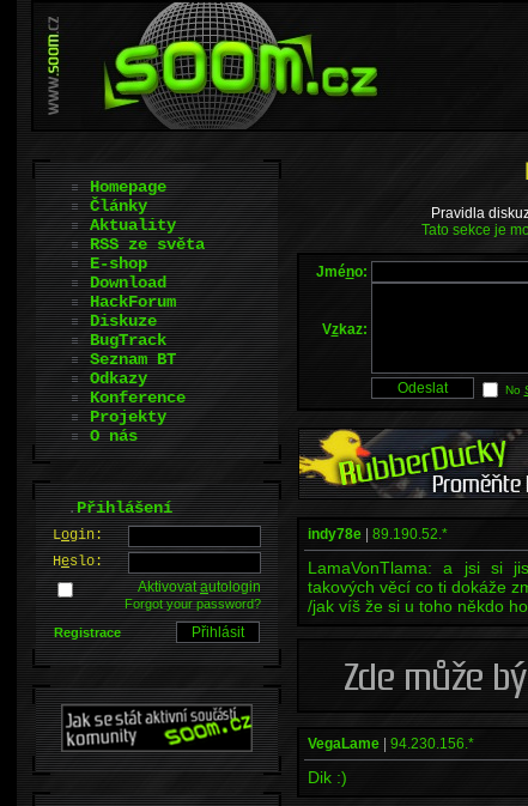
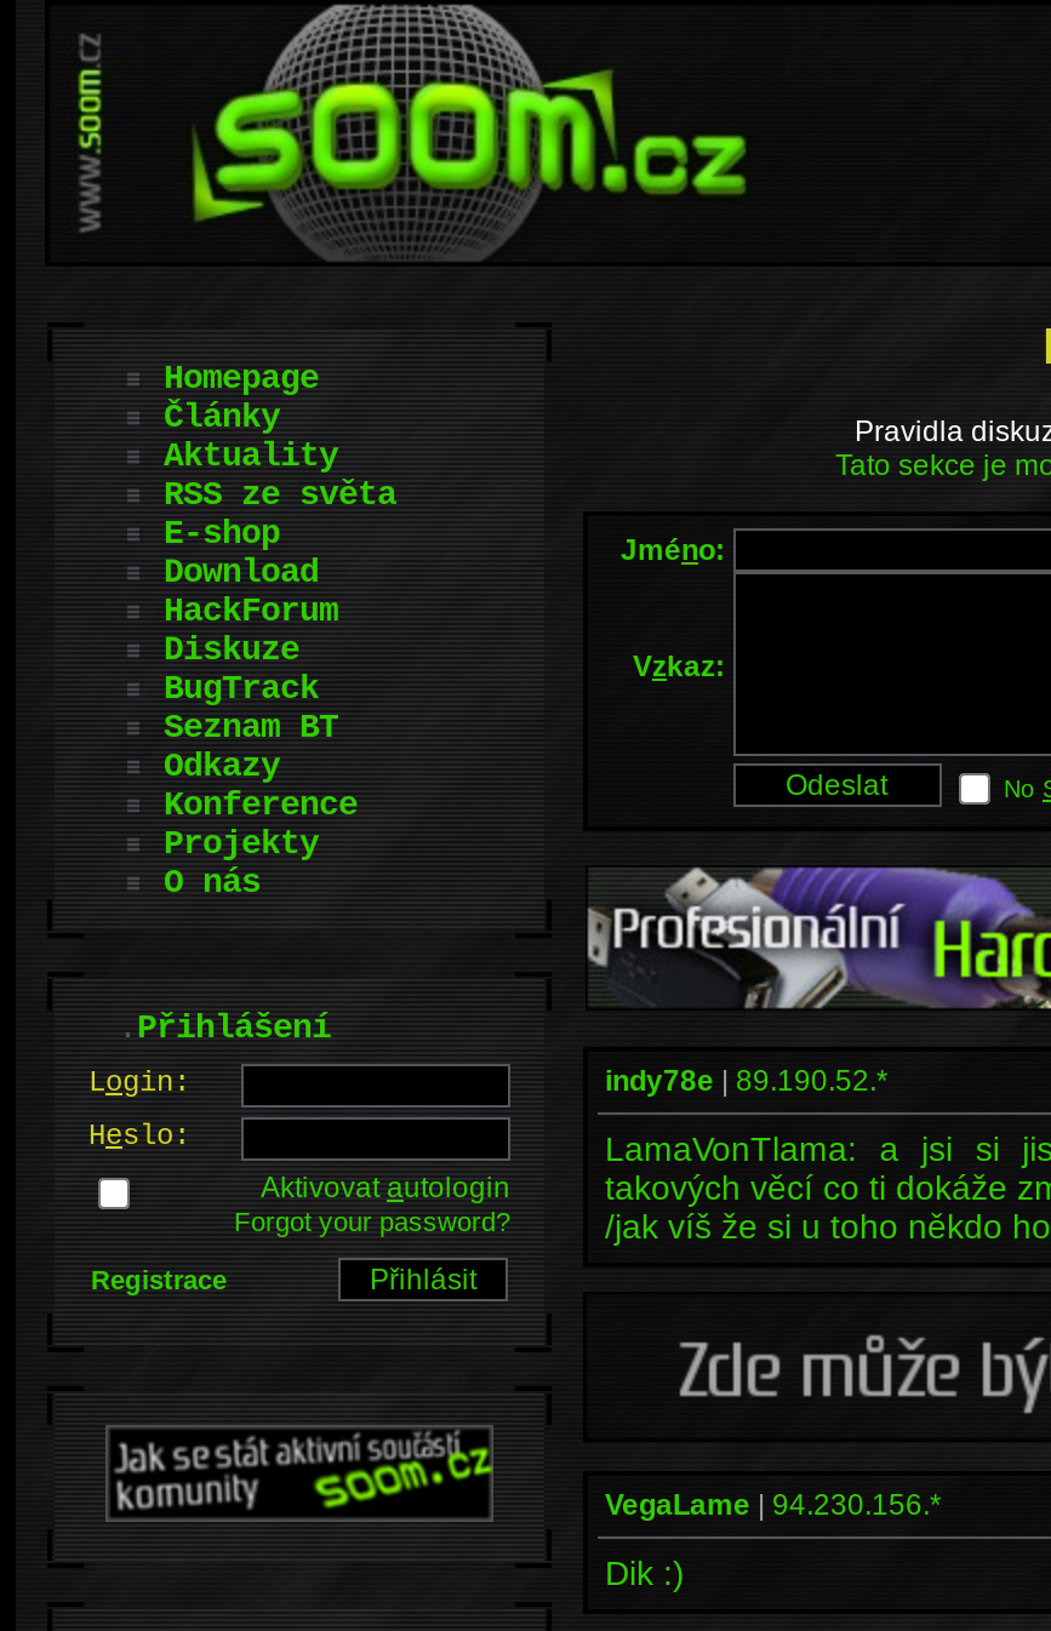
[298,429,524,498] [image] -> [586,865,1044,1011] [image]

